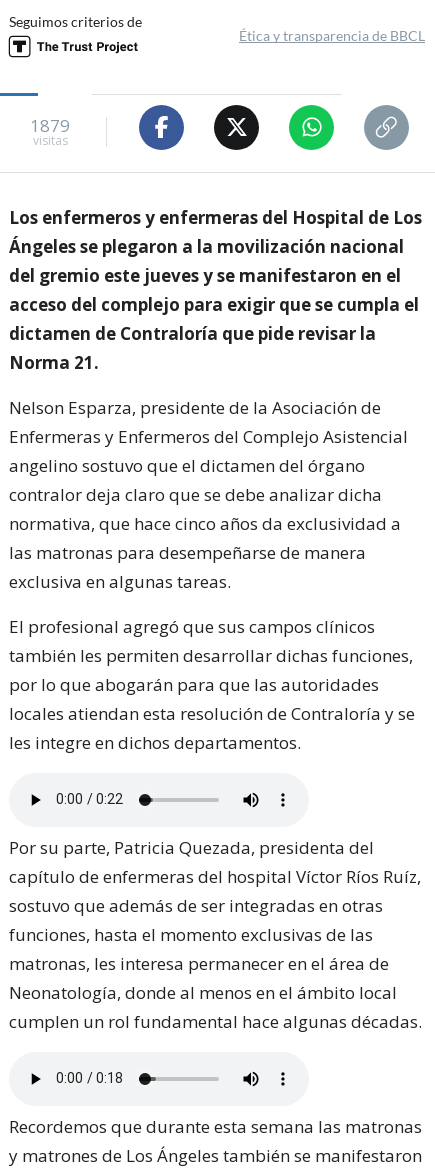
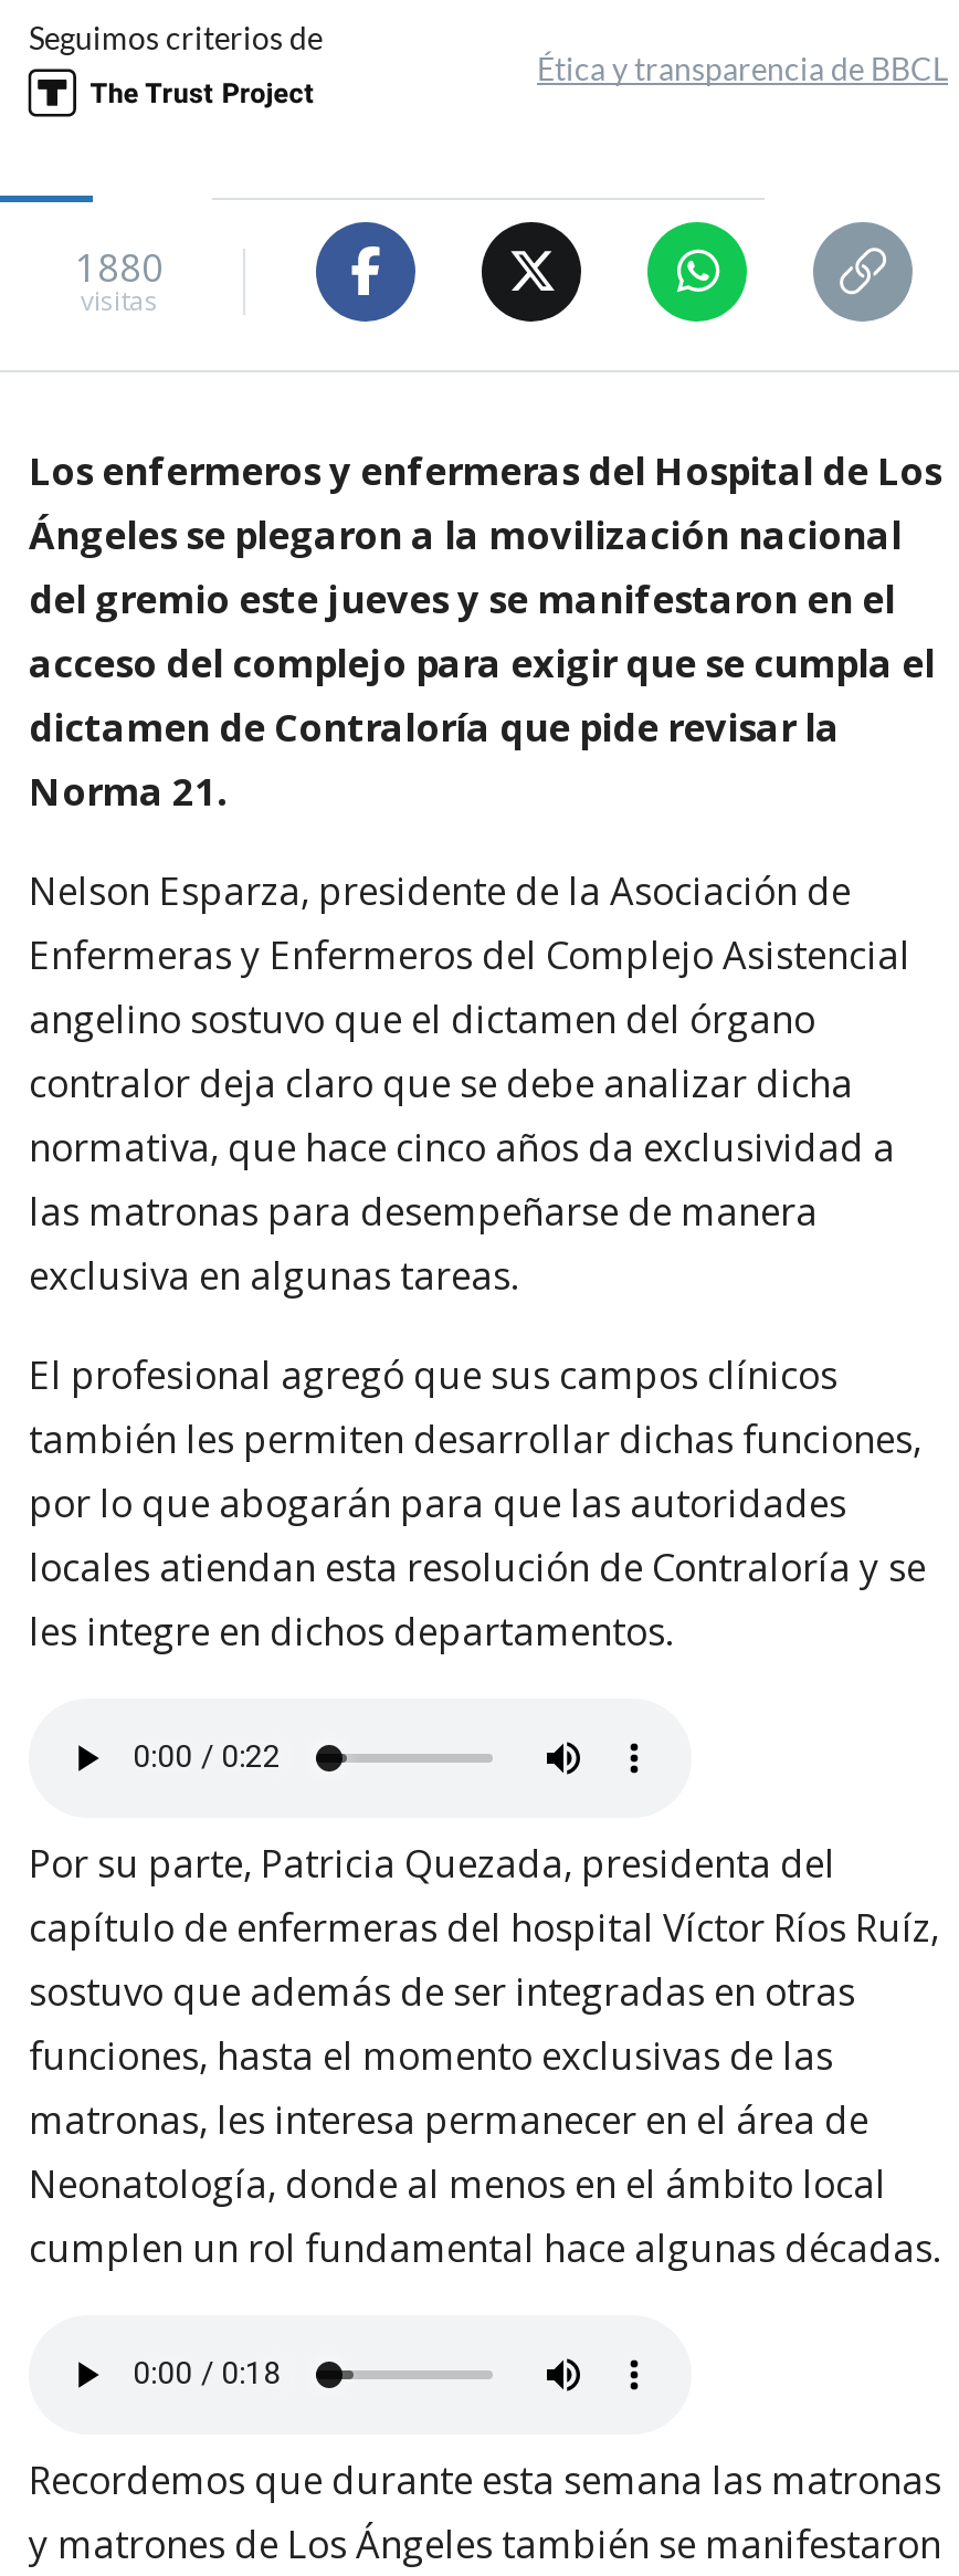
[30,114,70,137] 1879 -> [75,243,164,294] 1880

